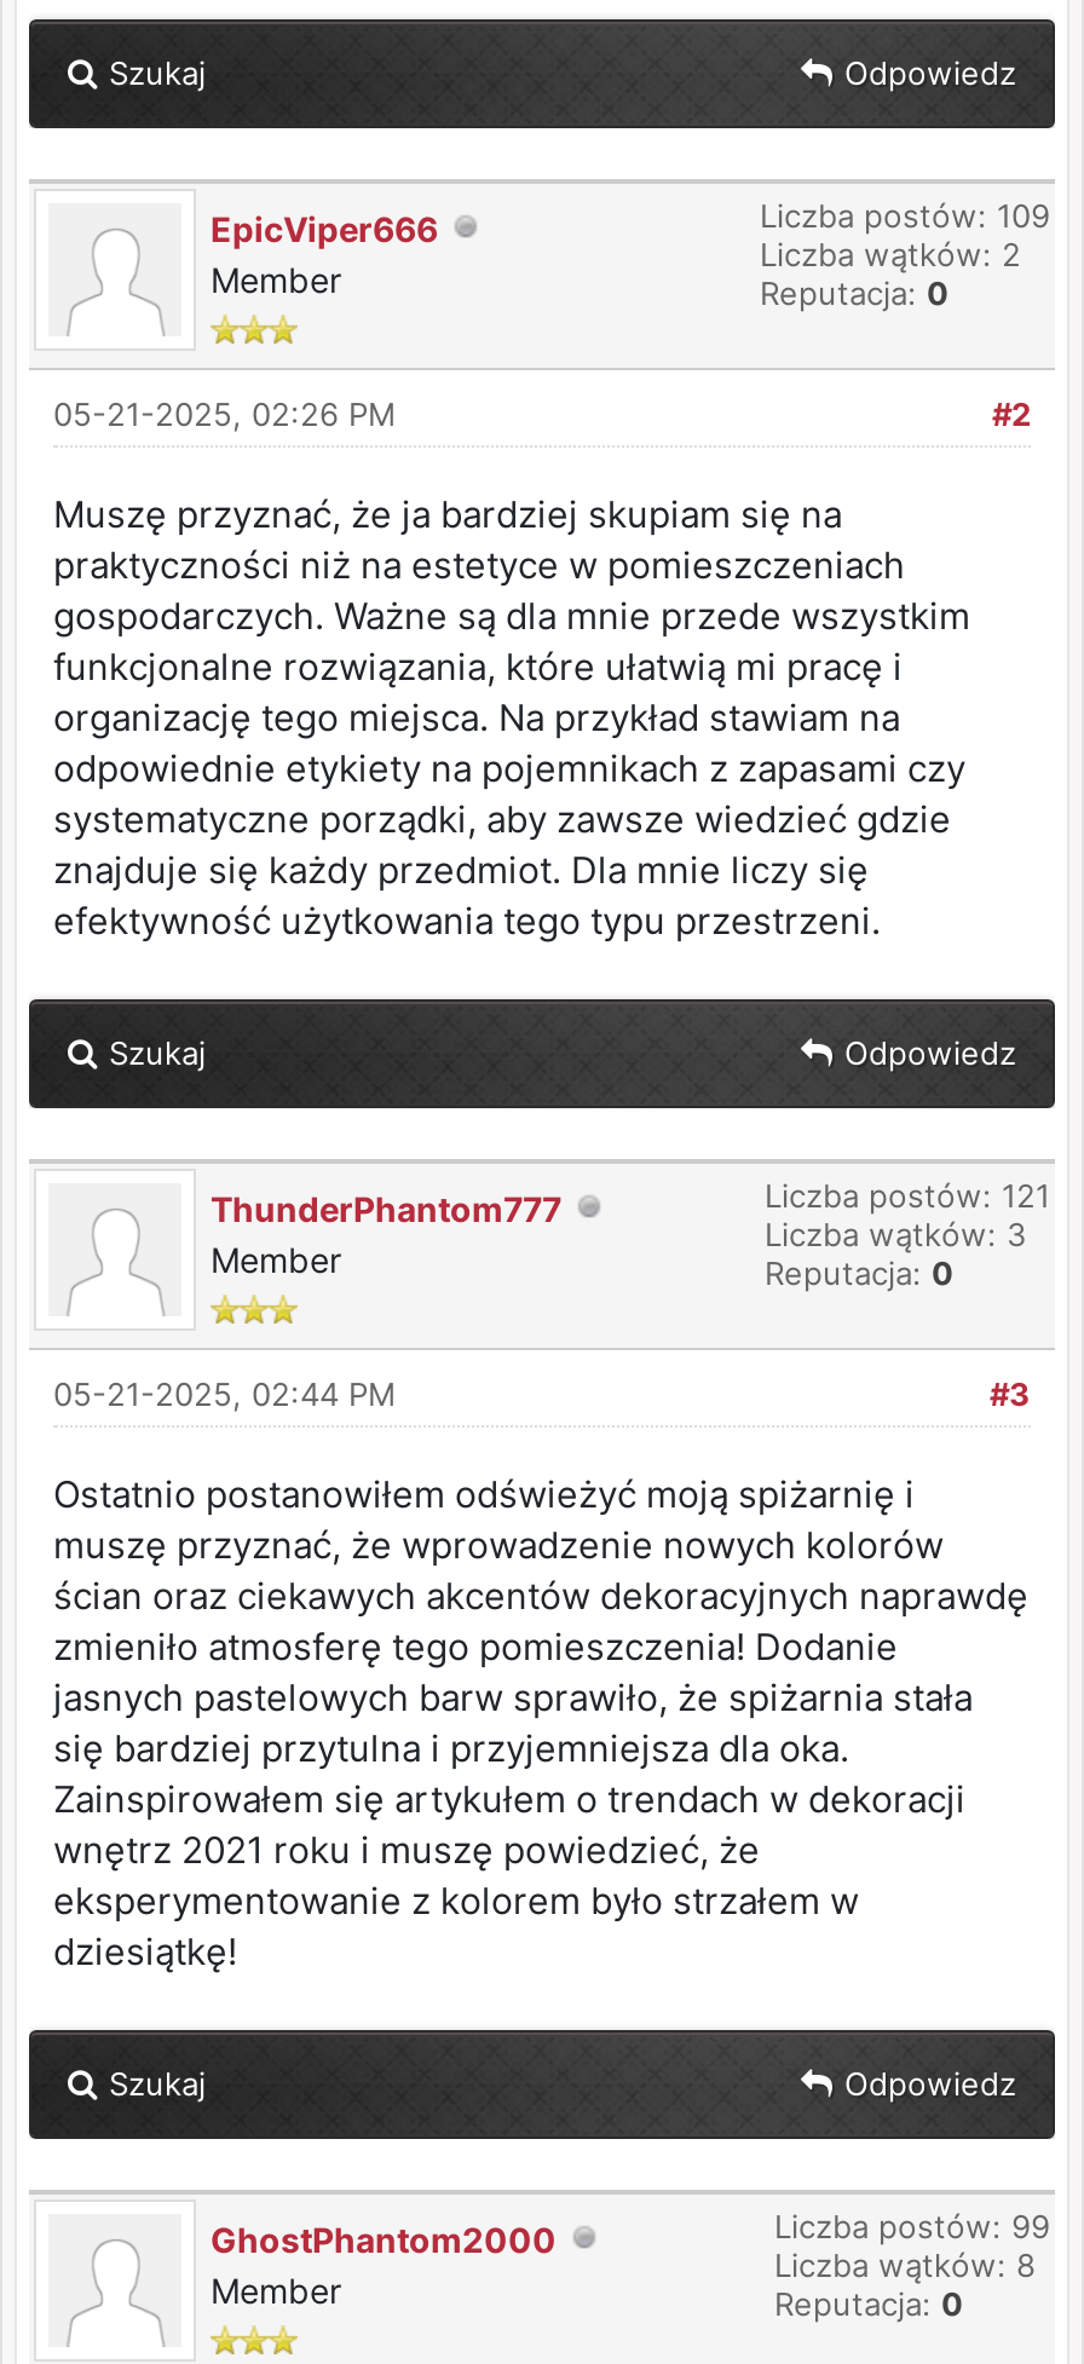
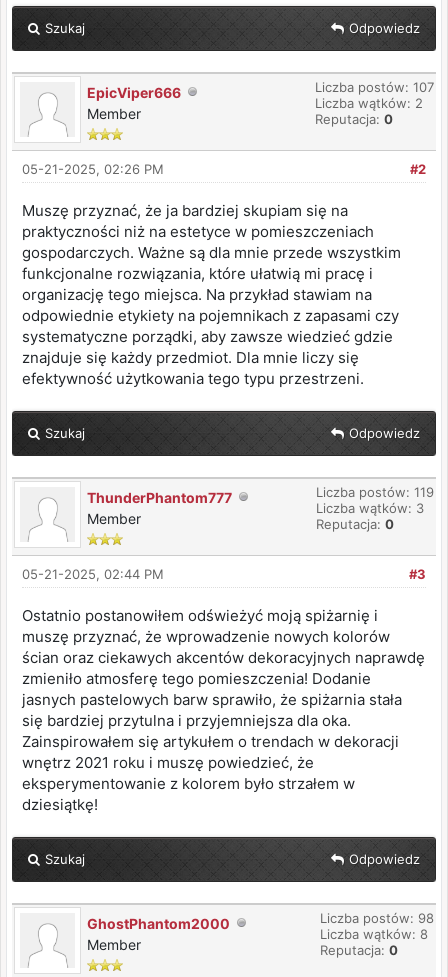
[760,196,1050,235] Liczba postów: 109 -> [315,79,434,95] Liczba postów: 107
[765,1176,1050,1215] Liczba postów: 121 -> [316,484,434,500] Liczba postów: 119
[774,2207,1050,2245] Liczba postów: 99 -> [320,910,434,926] Liczba postów: 98

